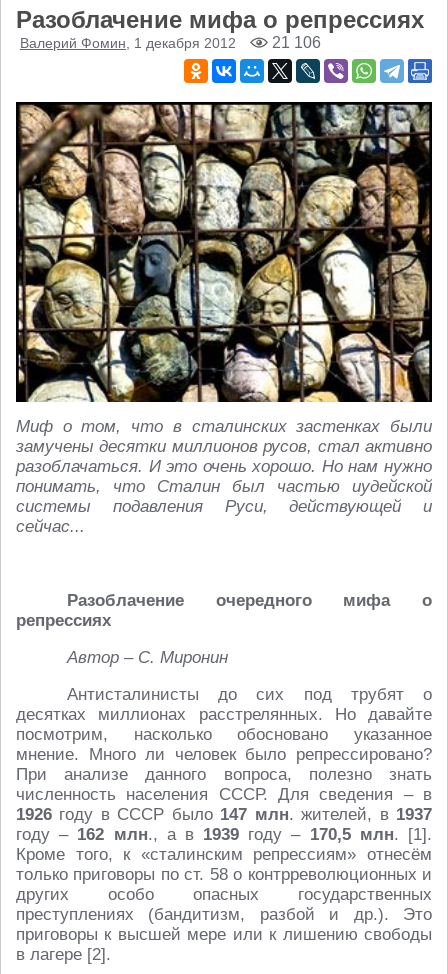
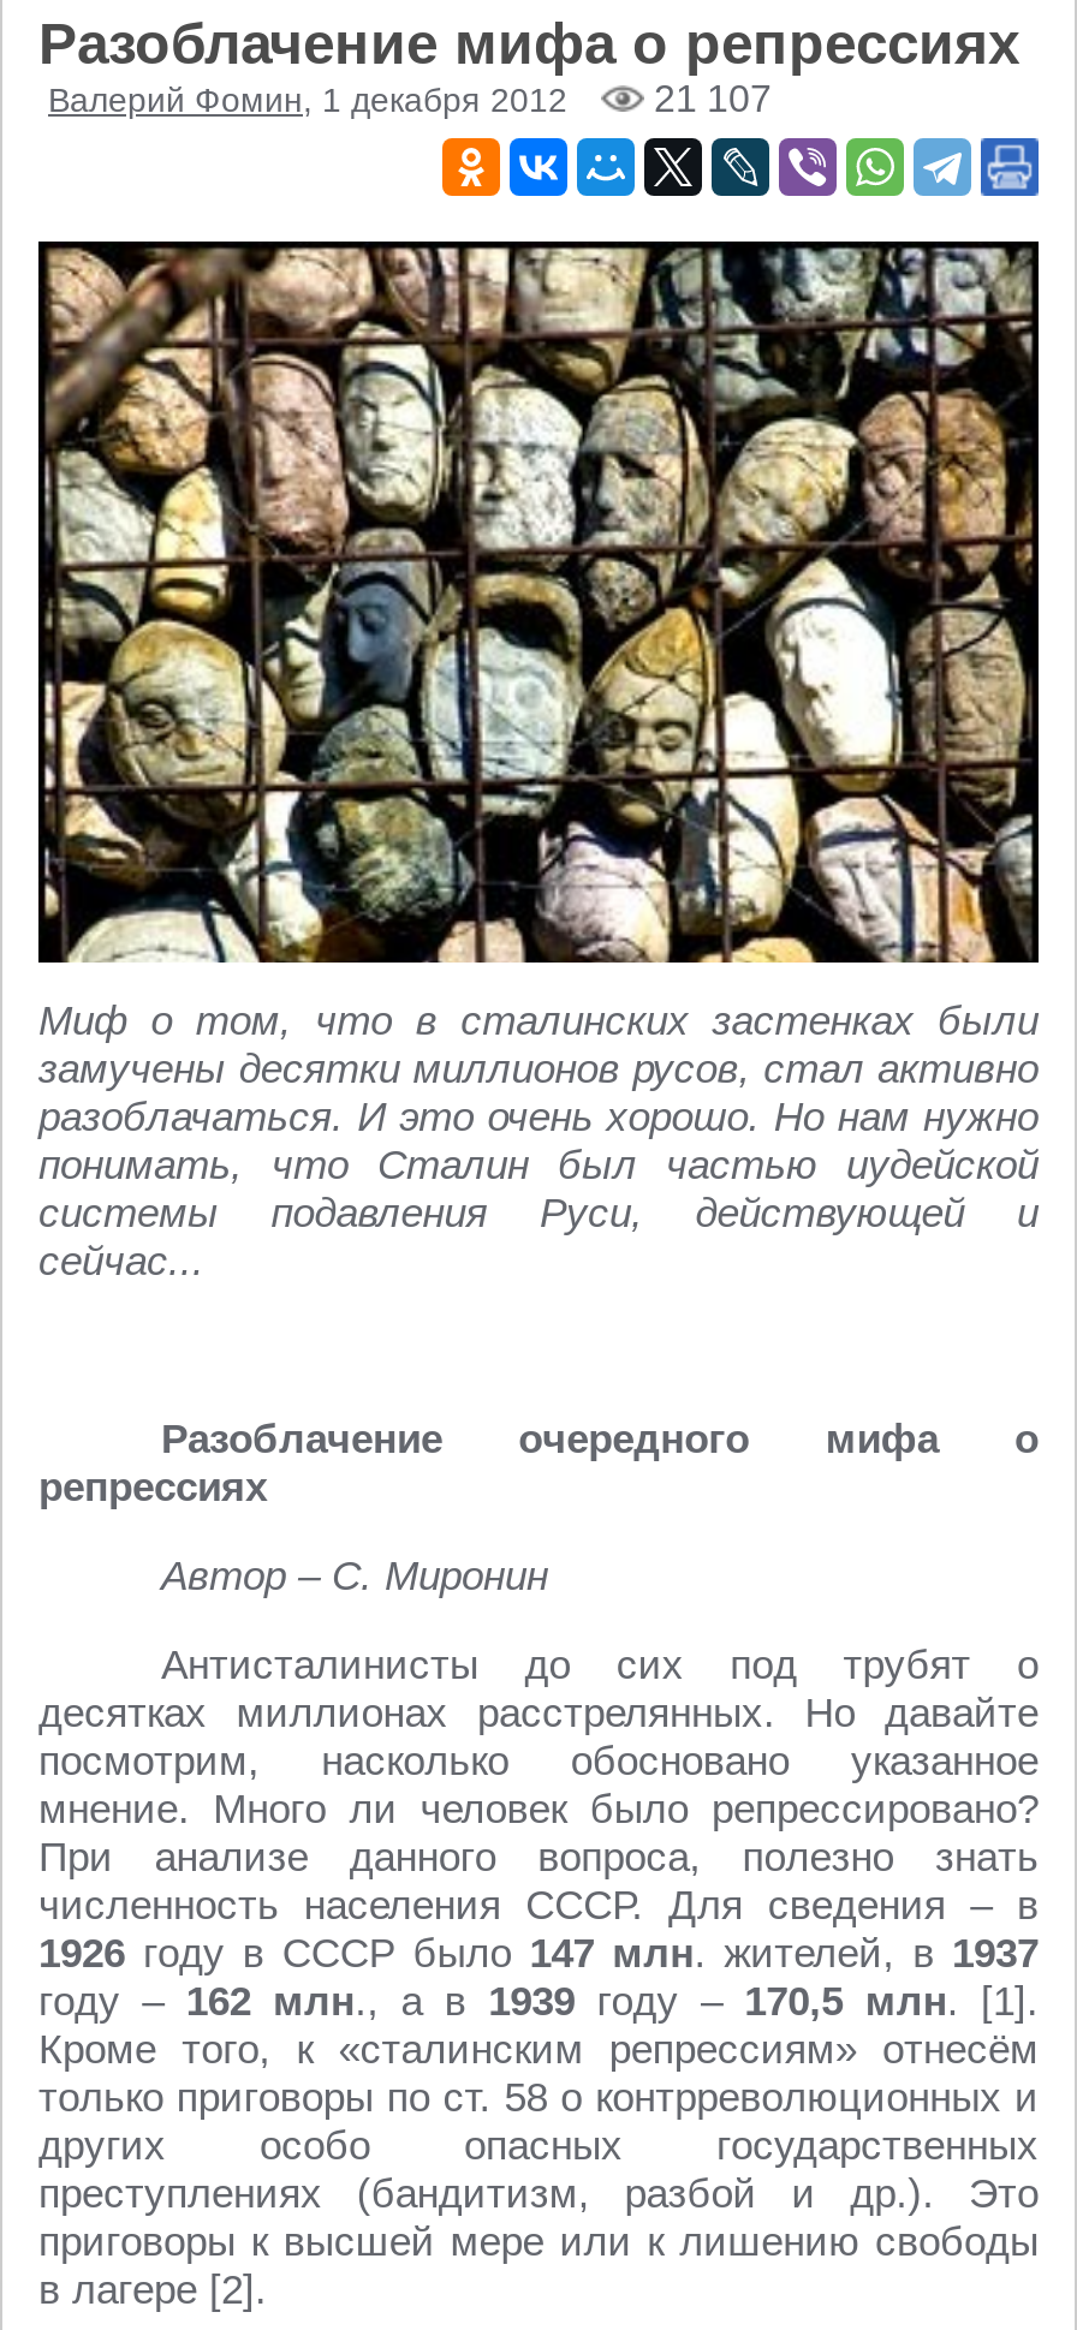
[20,34,321,51] Валерий Фомин, 1 декабря 2012 21 106 -> [48,78,772,119] Валерий Фомин, 1 декабря 2012 21 107

